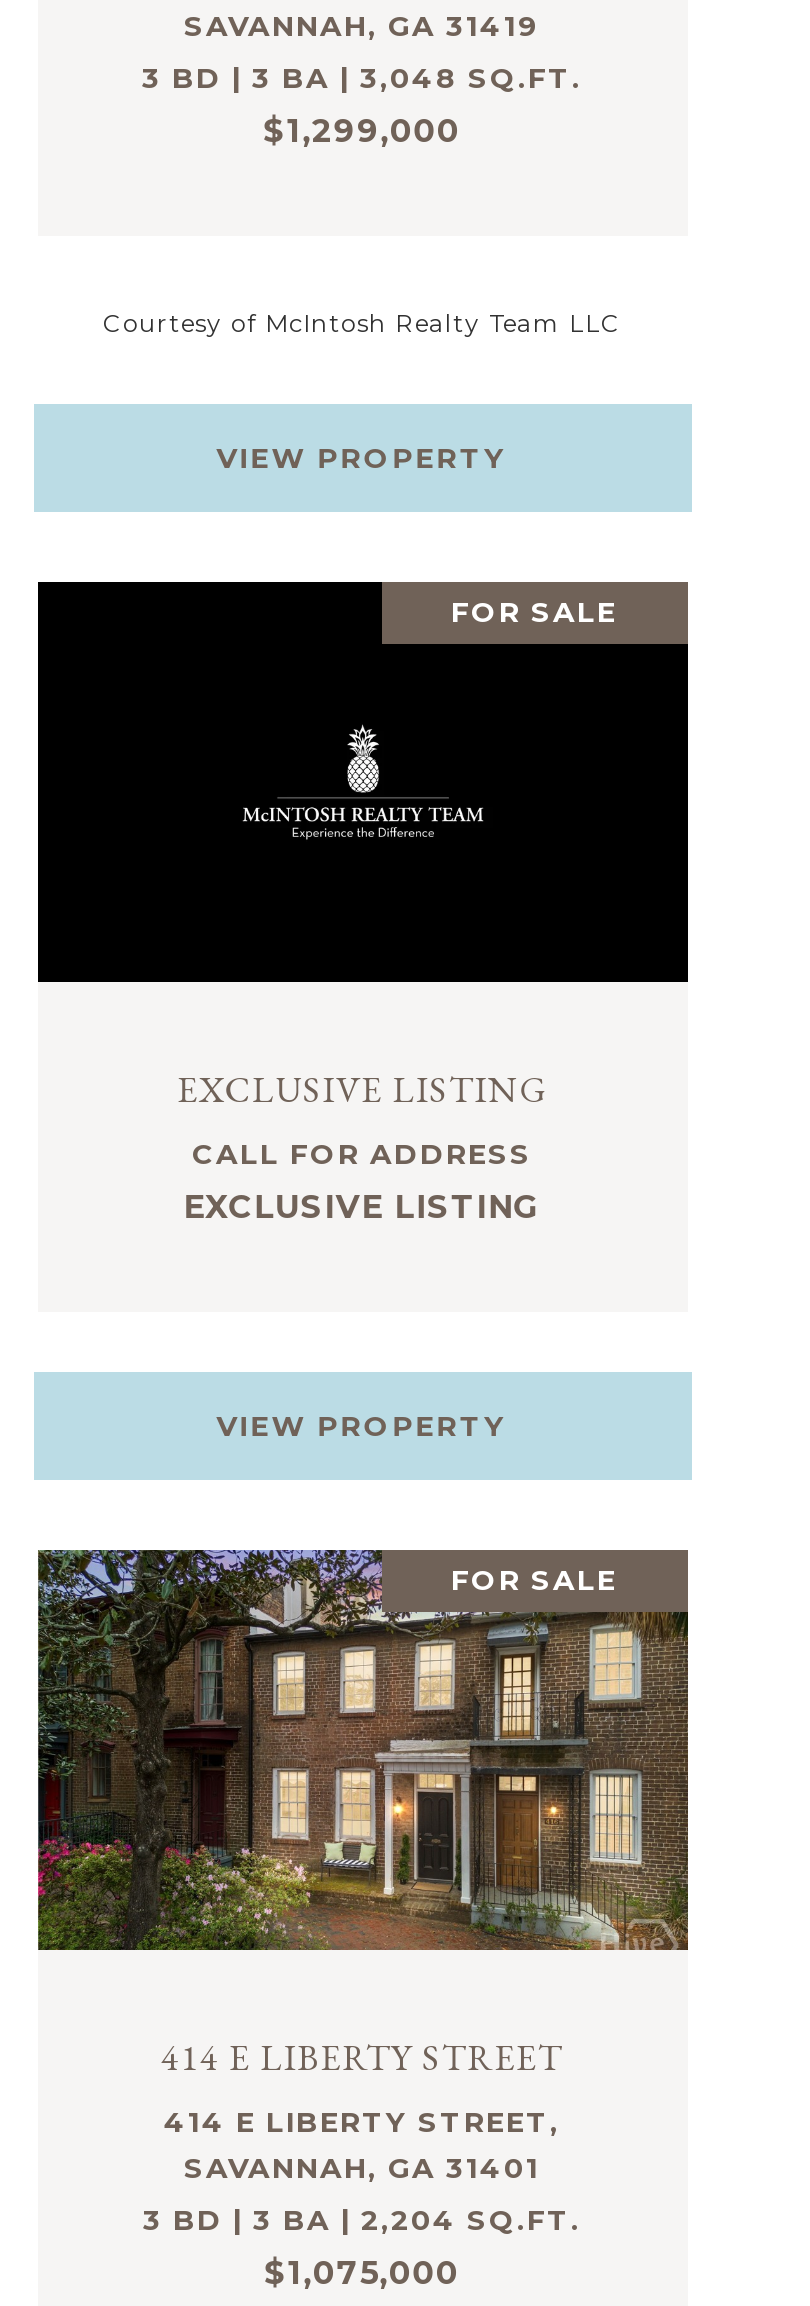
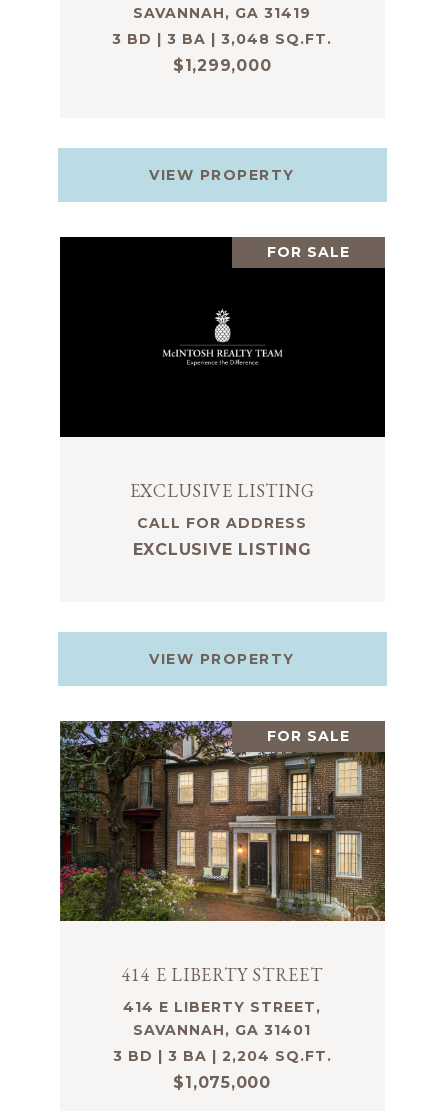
[103,307,621,337] Courtesy of McIntosh Realty Team LLC -> none

